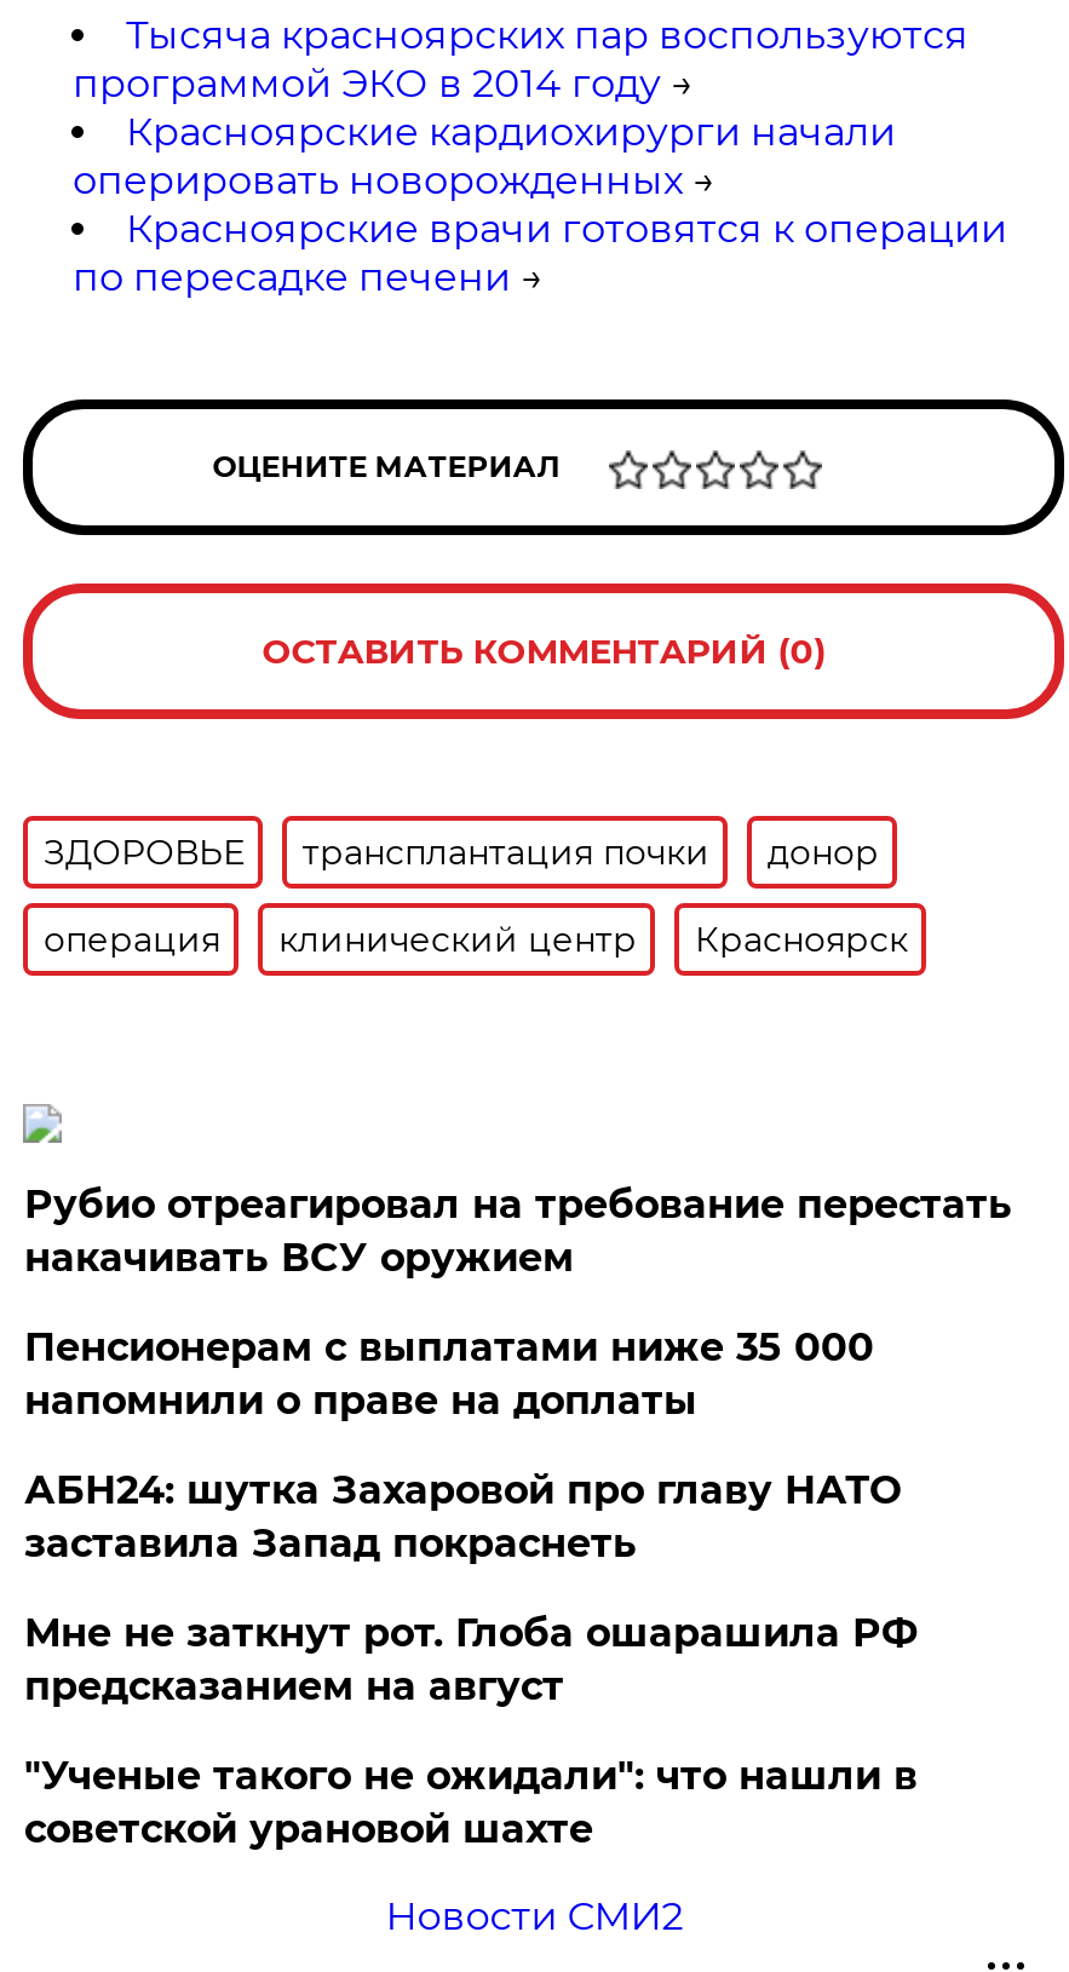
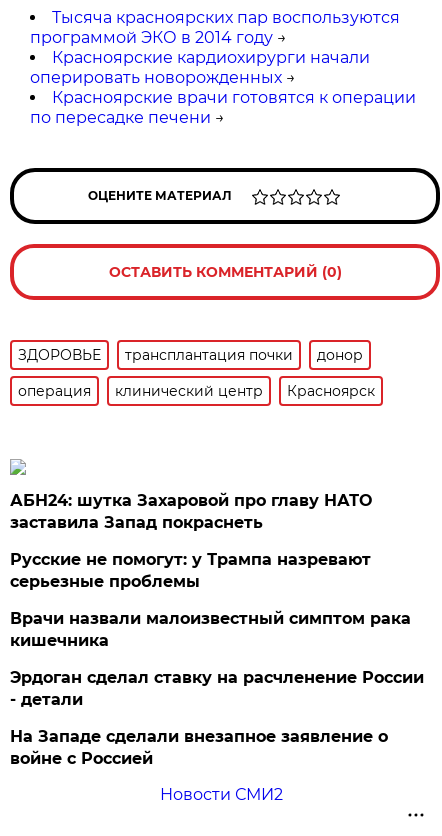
[24,1182,1012,1424] Рубио отреагировал на требование перестать | накачивать ВСУ оружием | Пенсионерам с выплатами ниже 35 000 | напомнили о праве на доплаты -> none
moved [24,1467,900,1566] -> [10,491,372,532]: АБН24: шутка Захаровой про главу НАТО | заставила Запад покраснеть
[24,1610,917,1852] Мне не заткнут рот. Глоба ошарашила РФ | предсказанием на август | "Ученые такого не ожидали": что нашли в | советской урановой шахте -> [10,550,424,768] Русские не помогут: у Трампа назревают | серьезные проблемы | Врачи назвали малоизвестный симптом рака | кишечника | Эрдоган сделал ставку на расчленение России | - детали | На Западе сделали внезапное заявление о | войне с Россией

